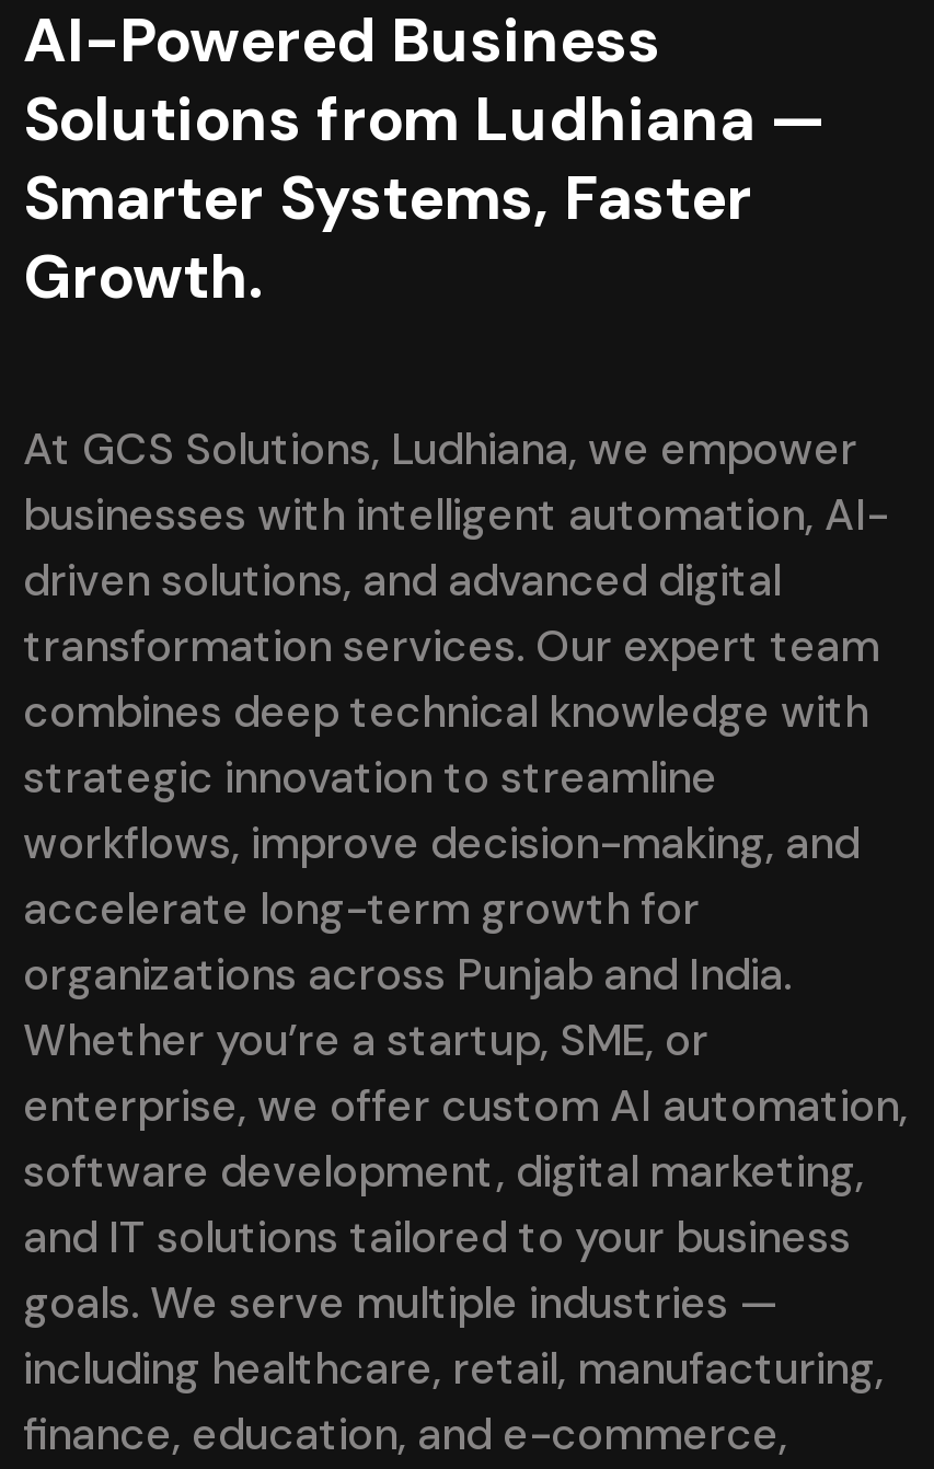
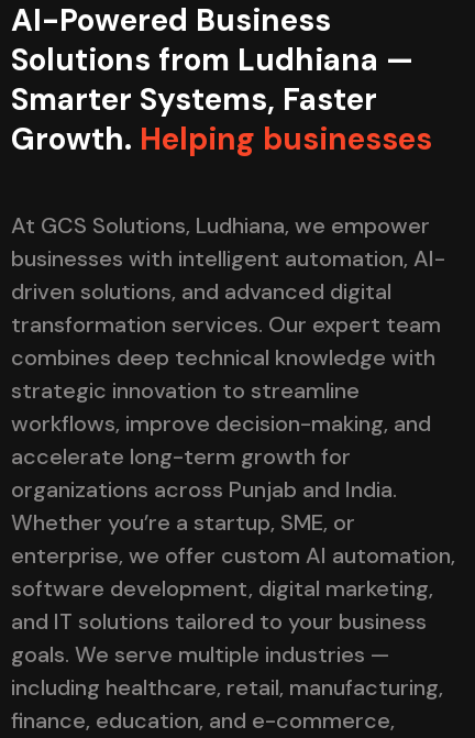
[23,236,279,317] Growth. -> [11,119,432,159] Growth. Helping businesses

